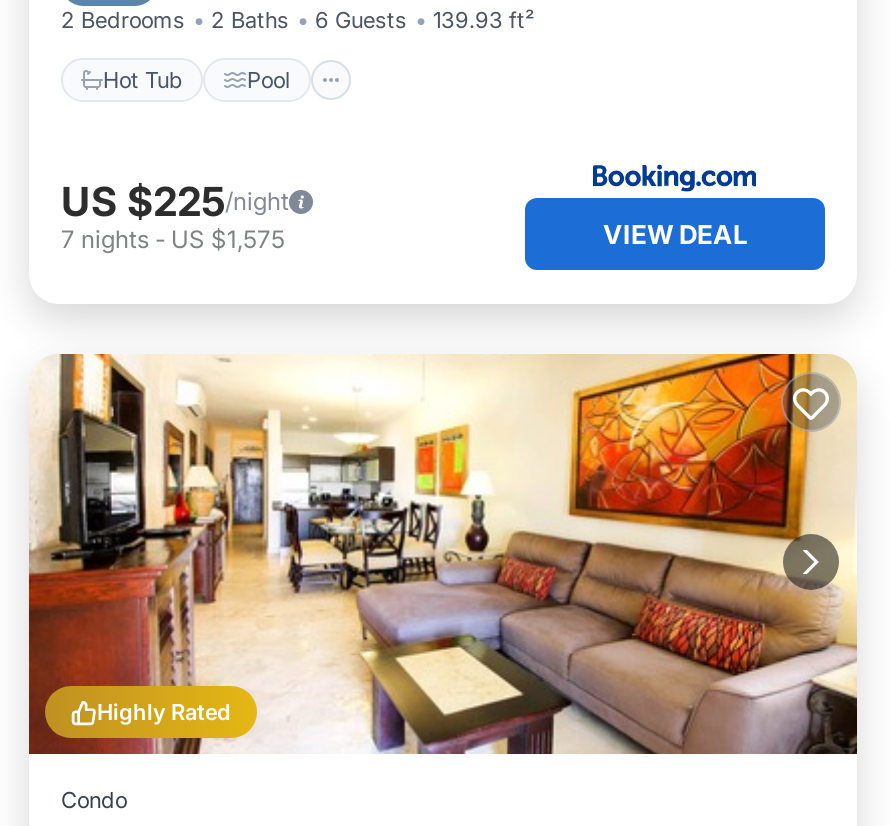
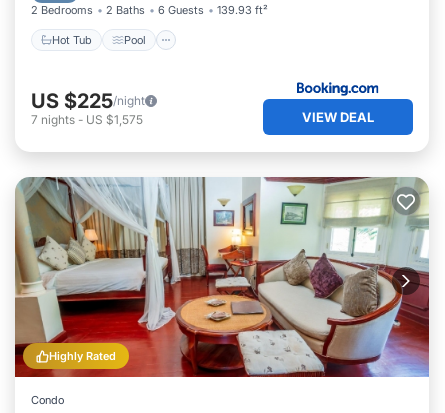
[29,352,859,756] [image] -> [14,176,430,378] [image]

